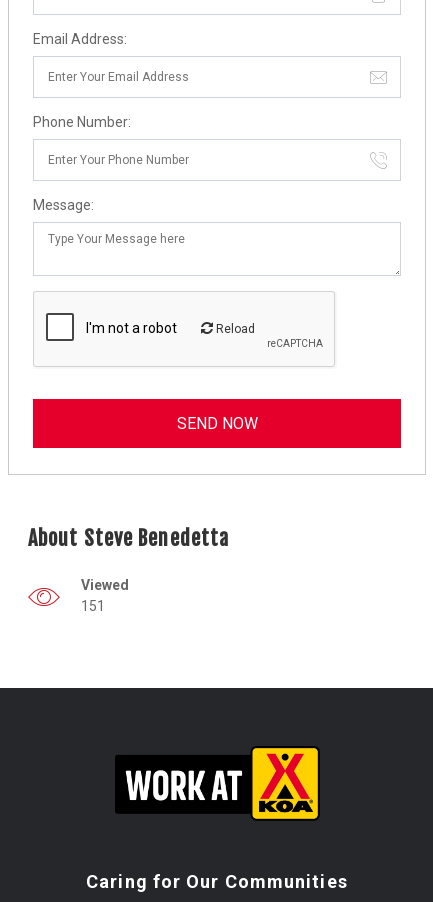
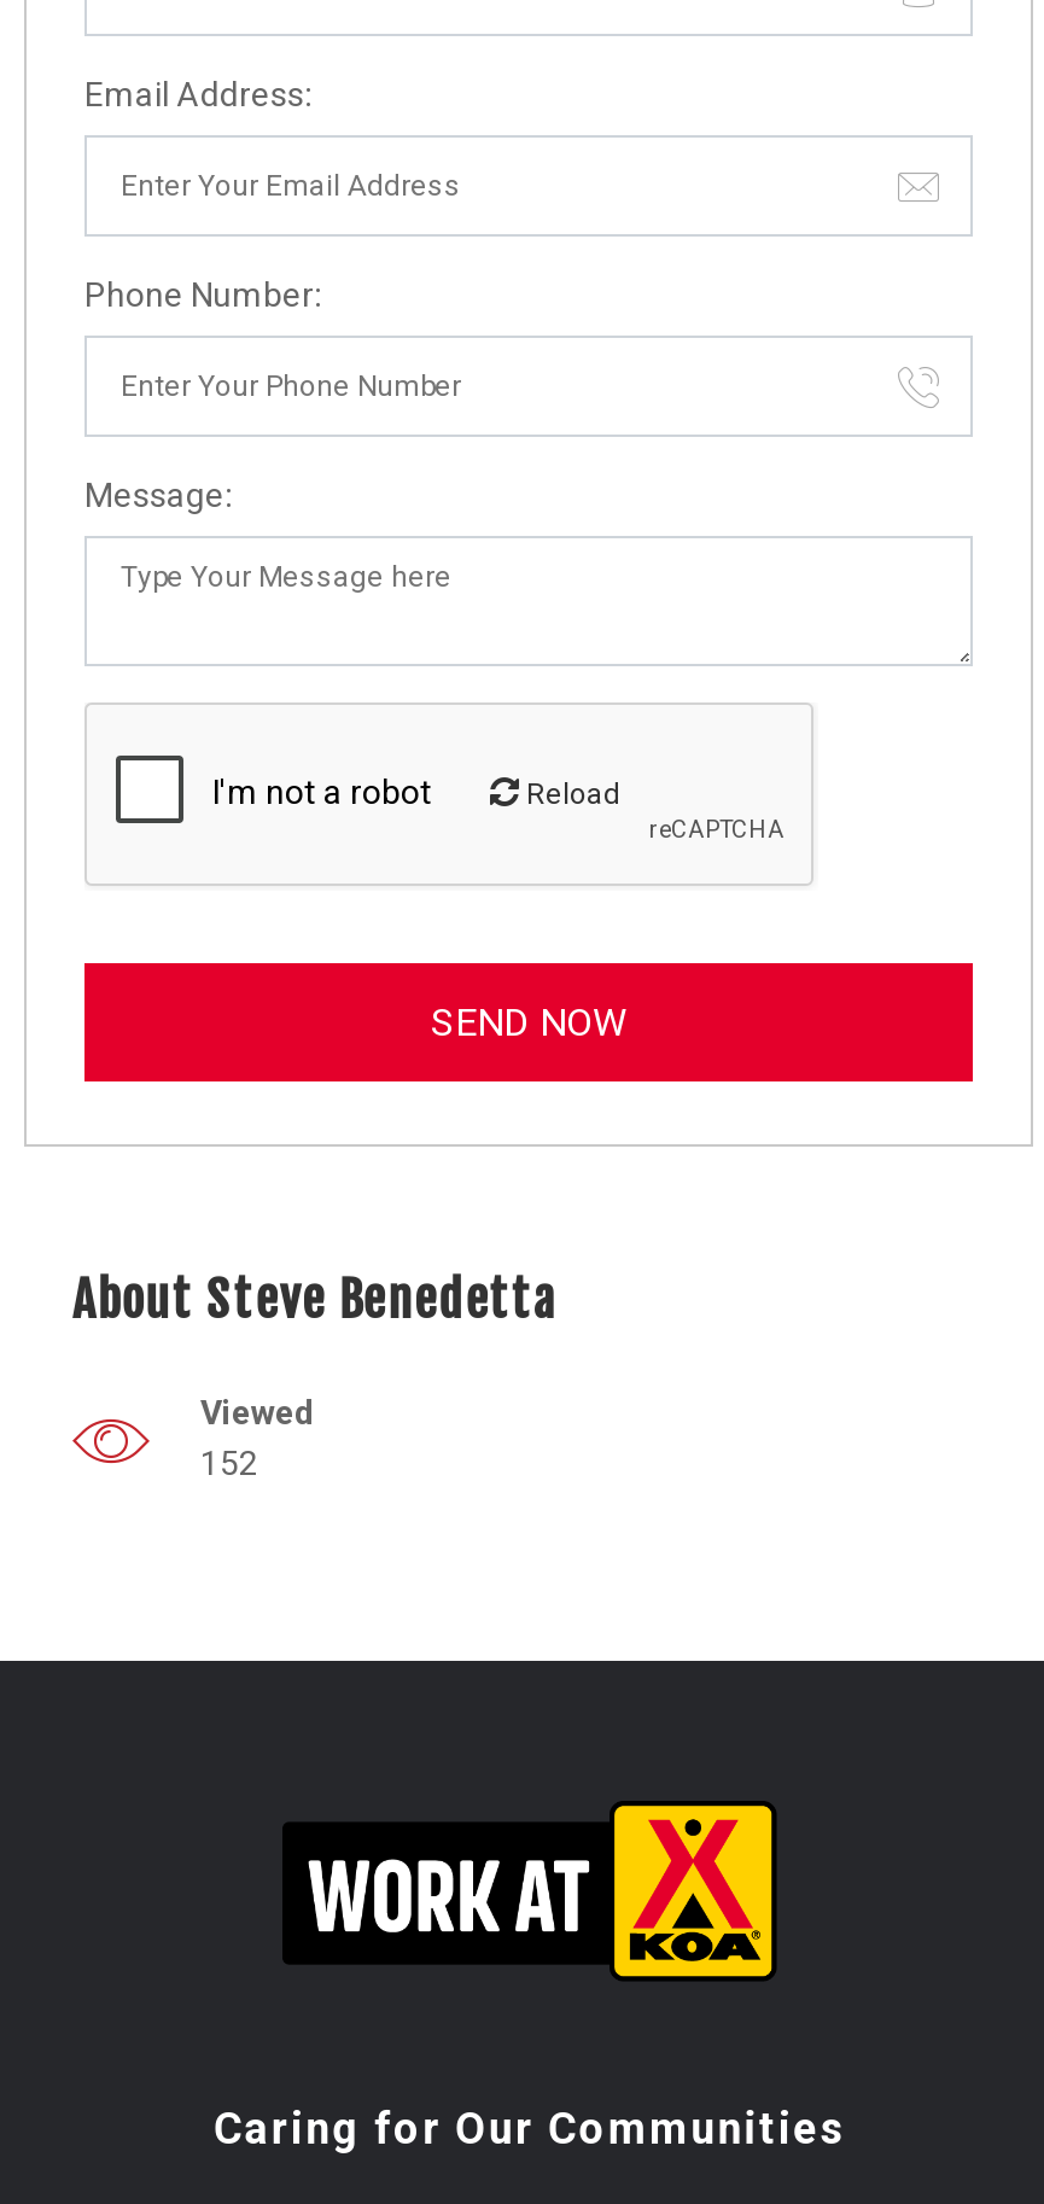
[81,598,105,614] 151 -> [200,1444,258,1482] 152

